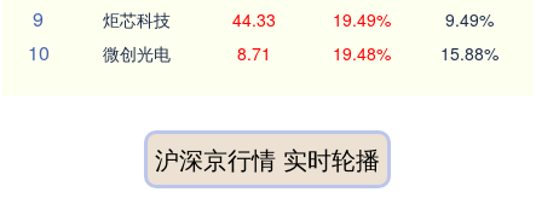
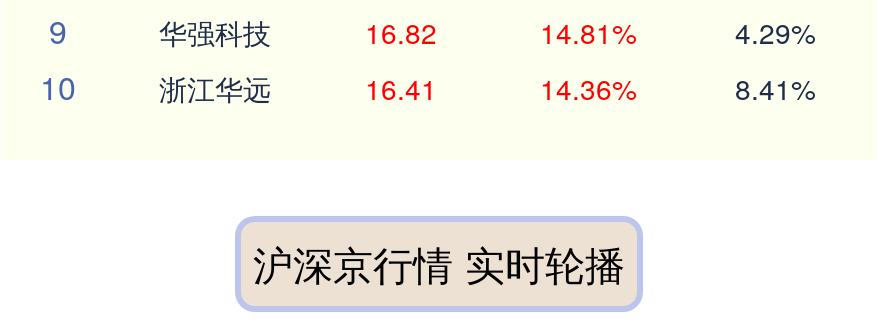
[103,7,171,31] 炬芯科技 -> [159,12,271,52] 华强科技
[232,7,275,31] 44.33 -> [365,12,437,52] 16.82
[332,7,390,31] 19.49% -> [540,12,636,52] 14.81%
[445,7,493,31] 9.49% -> [735,12,815,52] 4.29%
[103,41,498,65] 微创光电 | 8.71 | 19.48% | 15.88% -> [159,68,815,108] 浙江华远 | 16.41 | 14.36% | 8.41%

